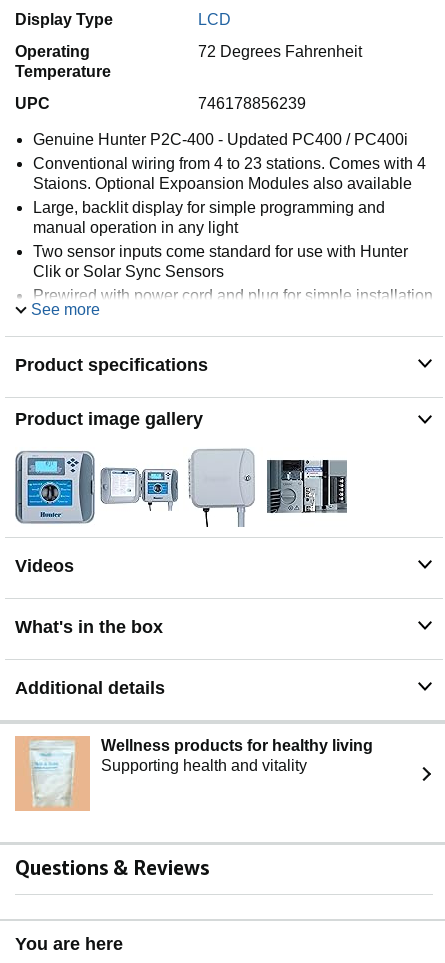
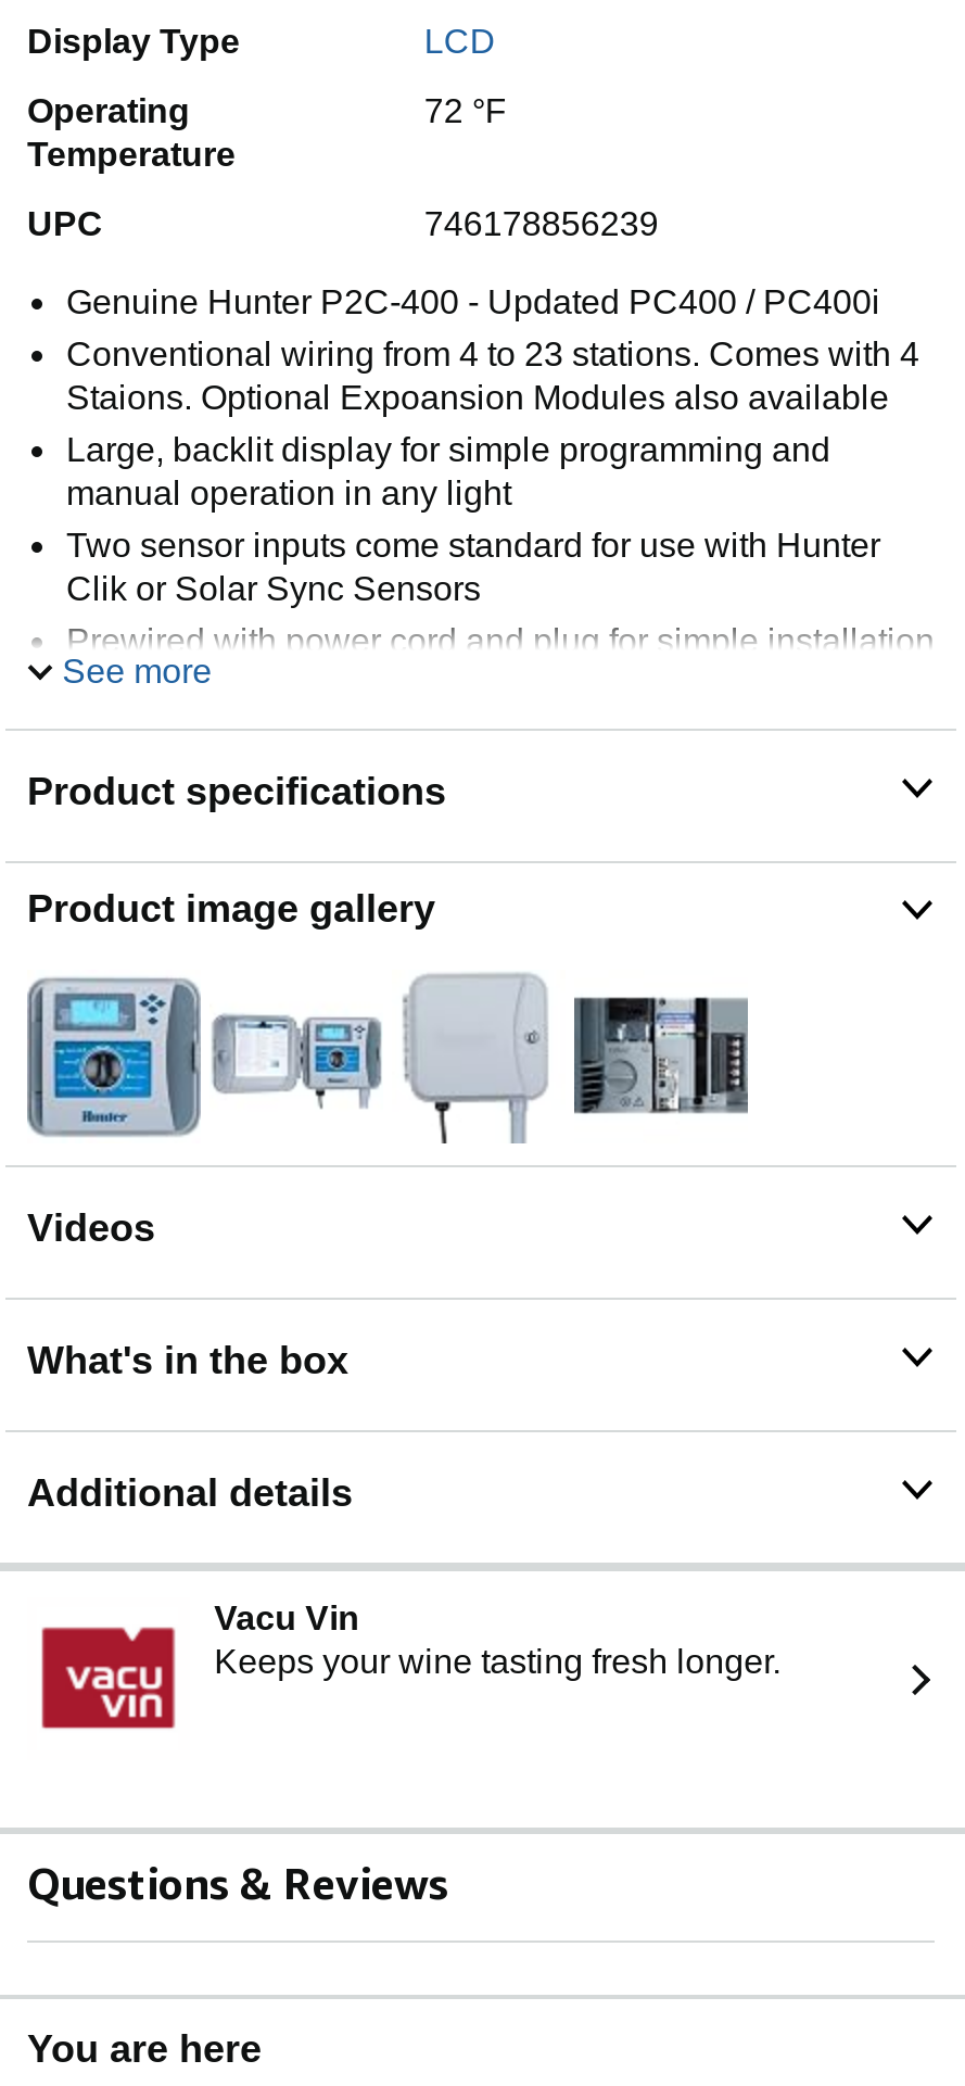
[198,43,362,60] 72 Degrees Fahrenheit -> [424,93,507,130] 72 °F
[14,735,373,812] [image] | Wellness products for healthy living | Supporting health and vitality -> [27,1597,781,1760] [image] | Vacu Vin | Keeps your wine tasting fresh longer.

